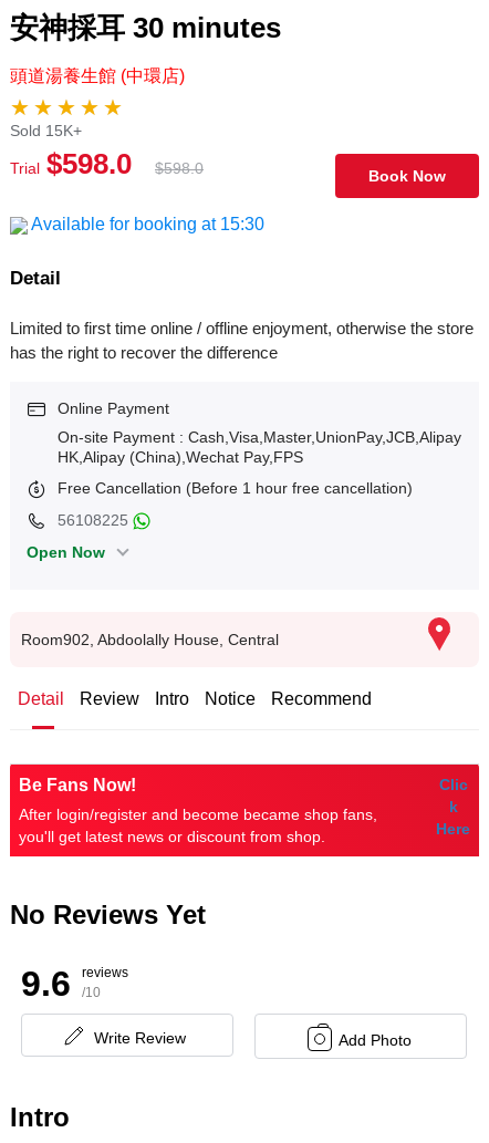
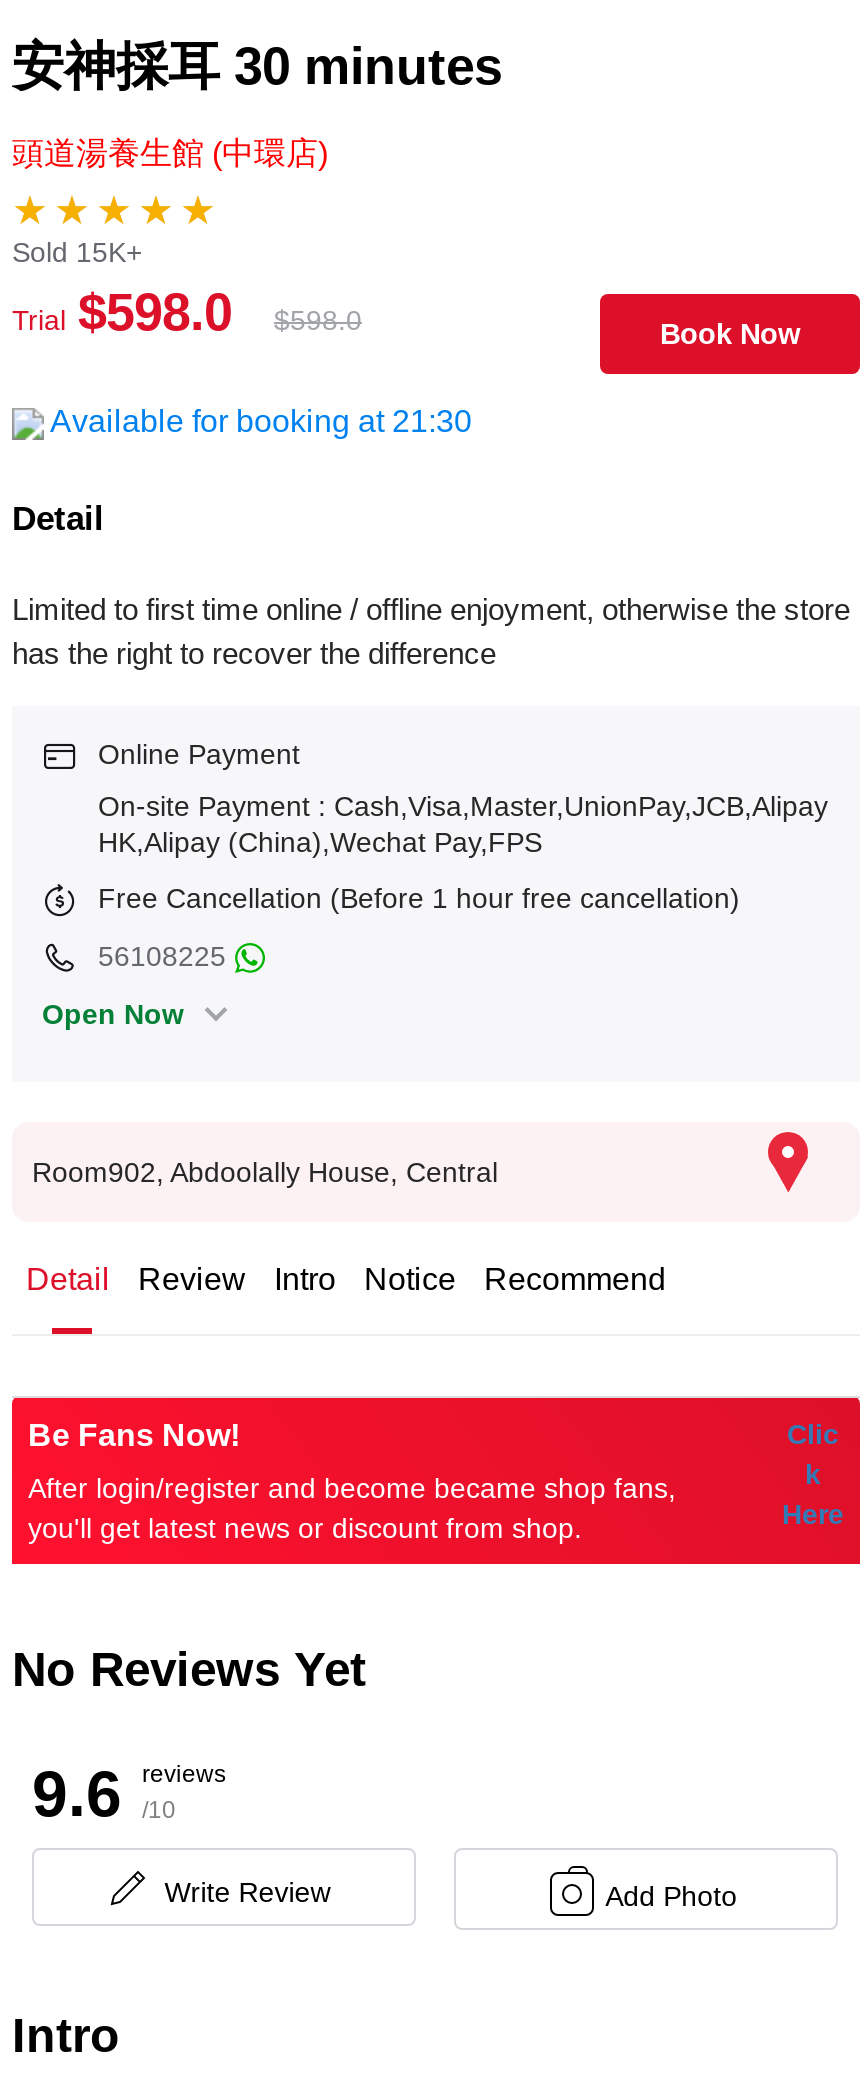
[28,215,264,233] Available for booking at 15:30 -> [44,404,472,438] Available for booking at 21:30

